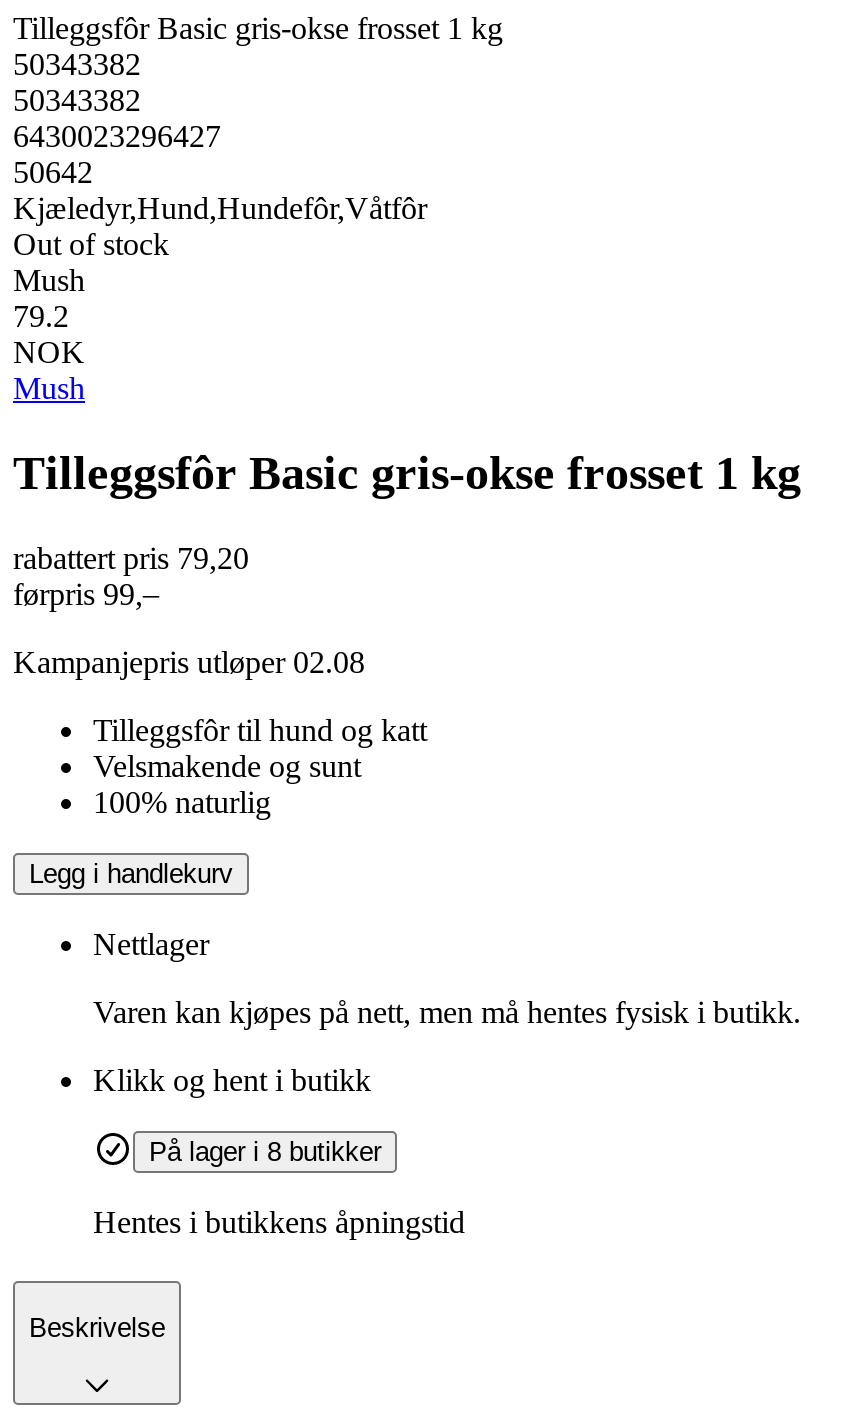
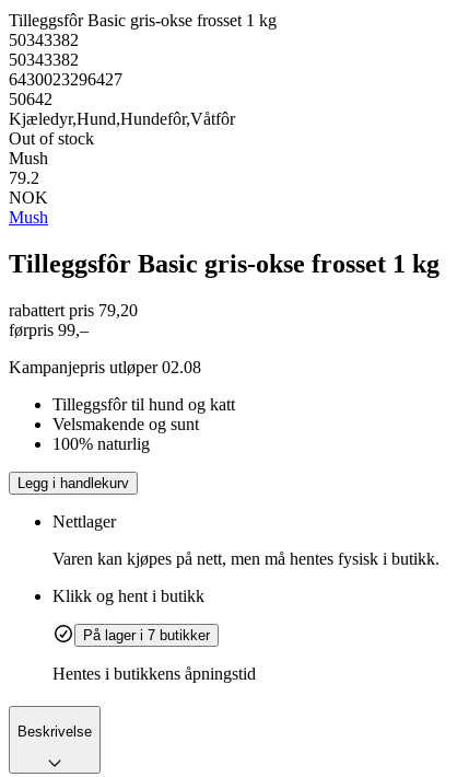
[149,1137,381,1167] På lager i 8 butikker -> [83,627,210,643] På lager i 7 butikker

